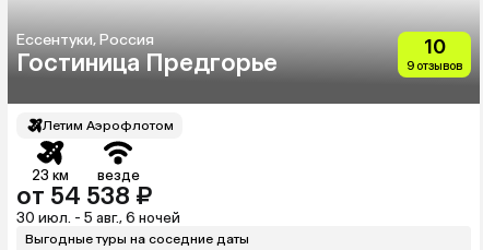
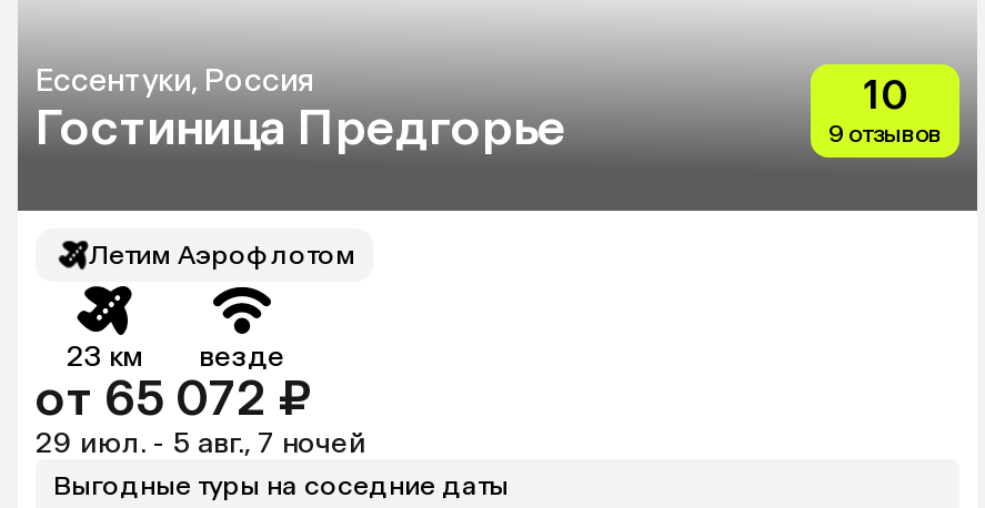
[16,181,152,211] от 54 538 ₽ -> [36,368,311,428] от 65 072 ₽
[16,210,180,226] 30 июл. - 5 авг., 6 ночей -> [36,426,366,459] 29 июл. - 5 авг., 7 ночей

